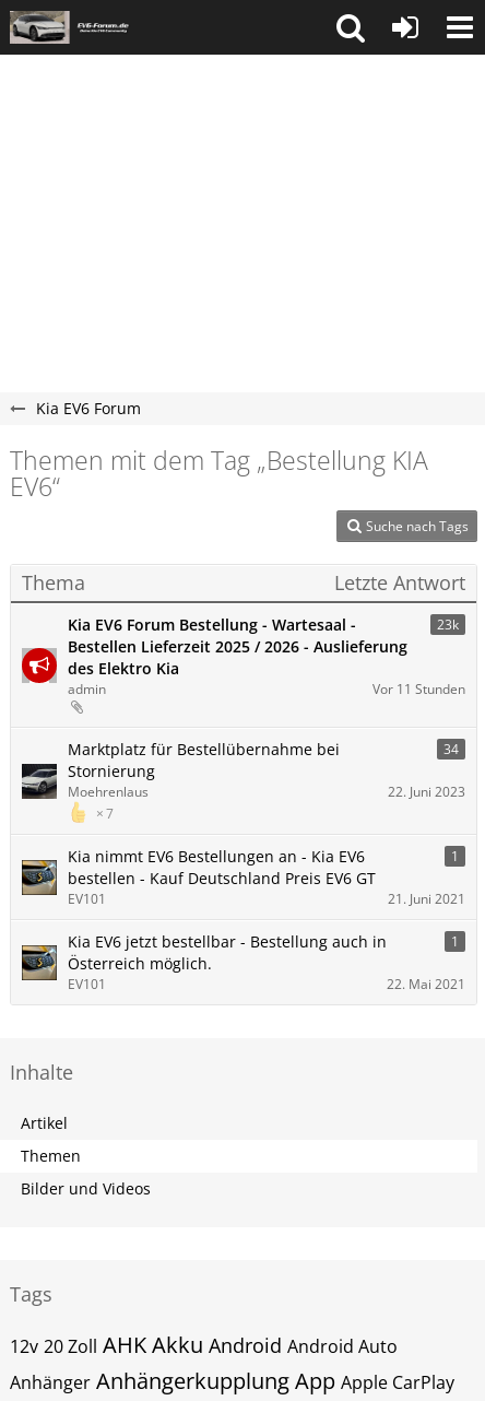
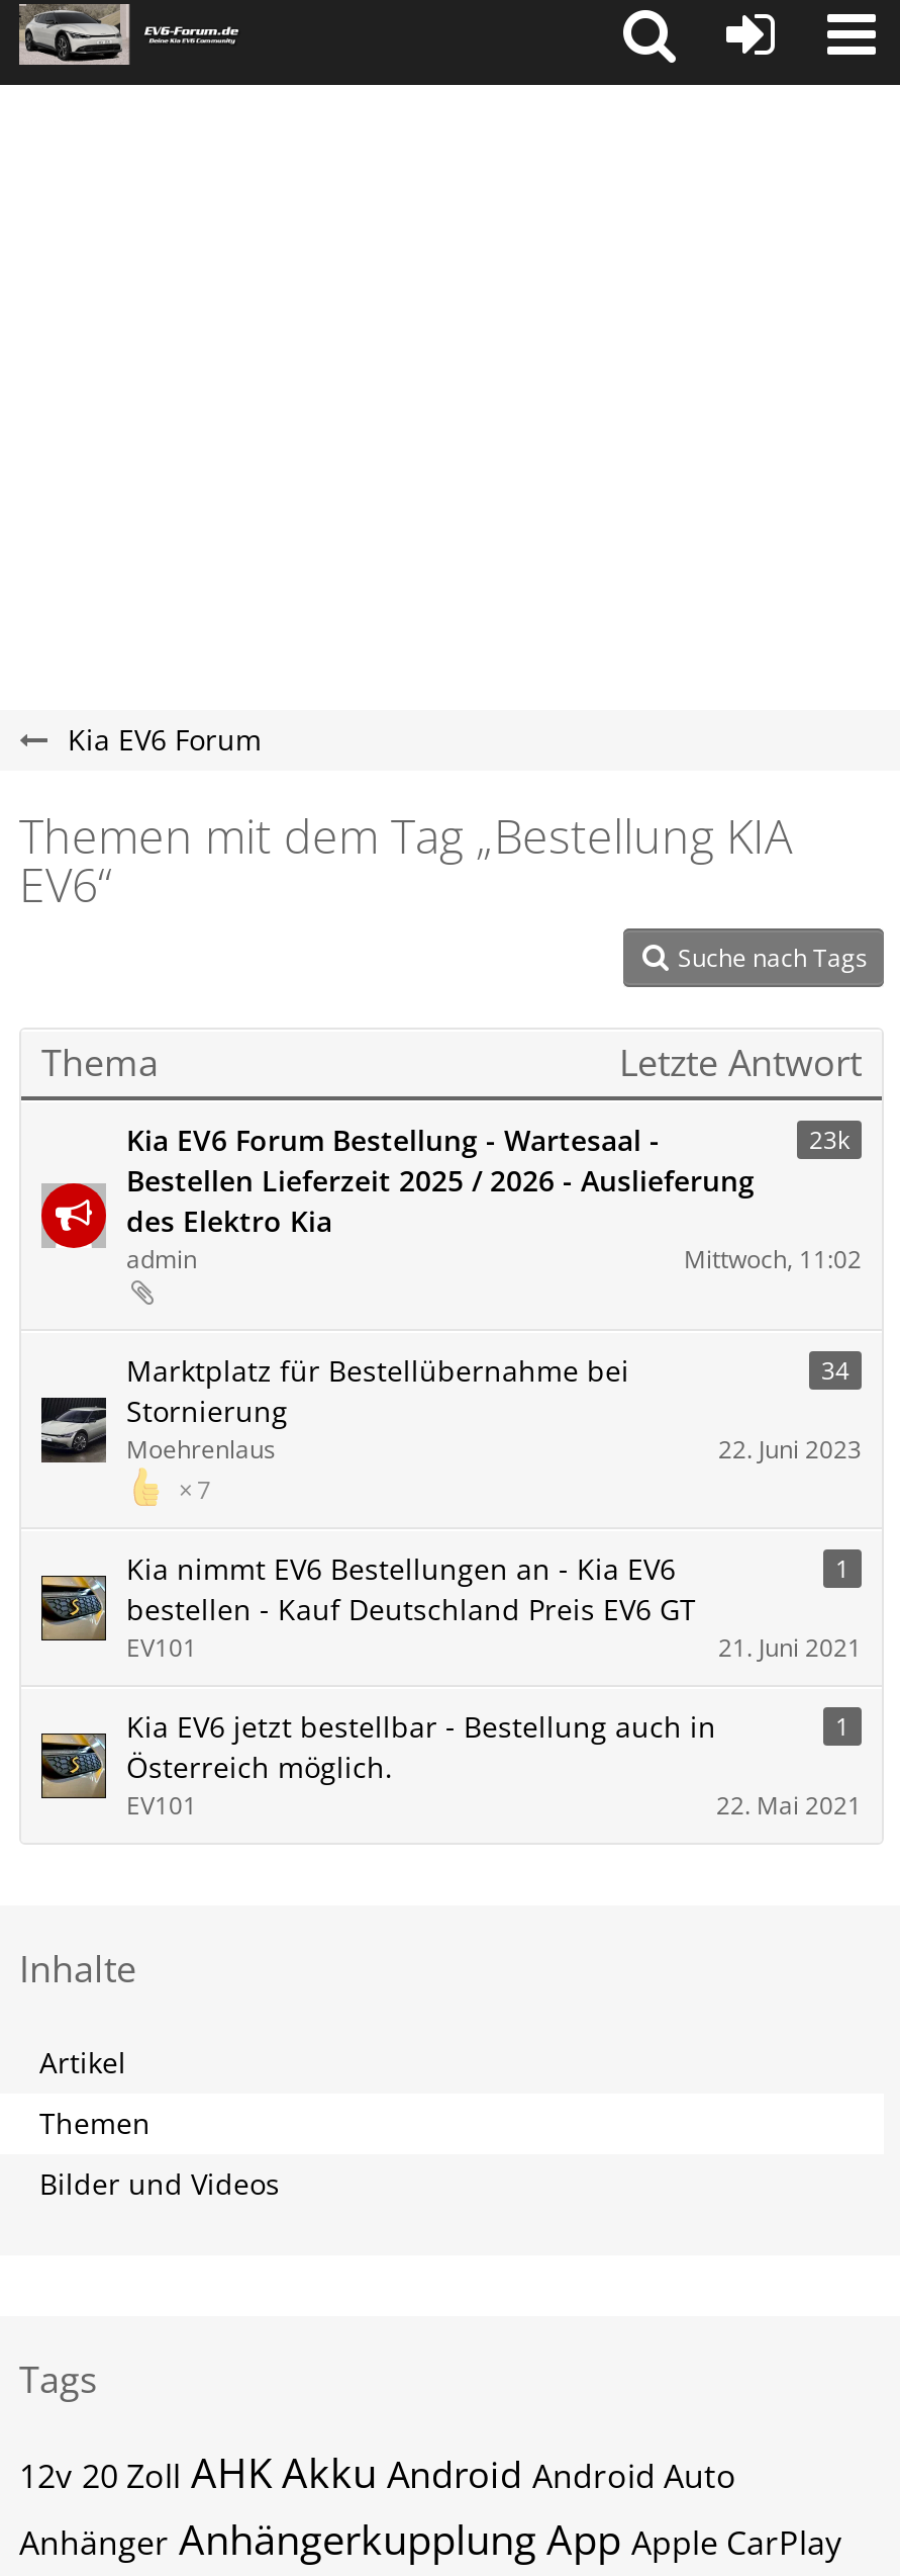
[372,680,465,698] Vor 11 Stunden -> [684,1242,862,1276] Mittwoch, 11:02

